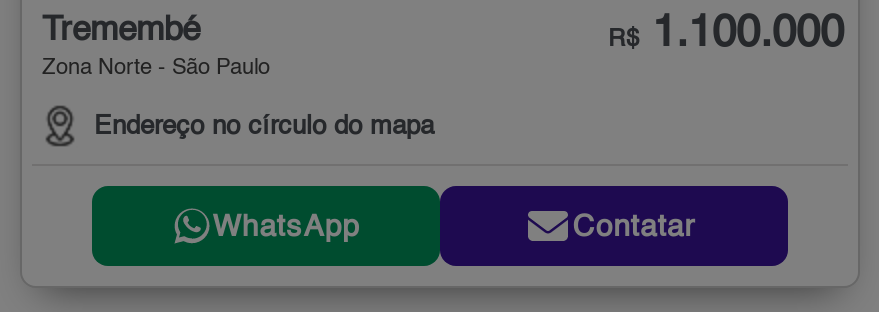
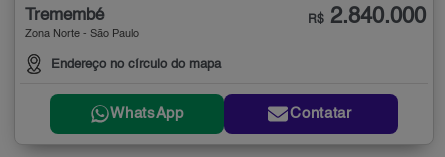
[608,12,844,56] R$1.100.000 -> [308,6,426,28] R$2.840.000

